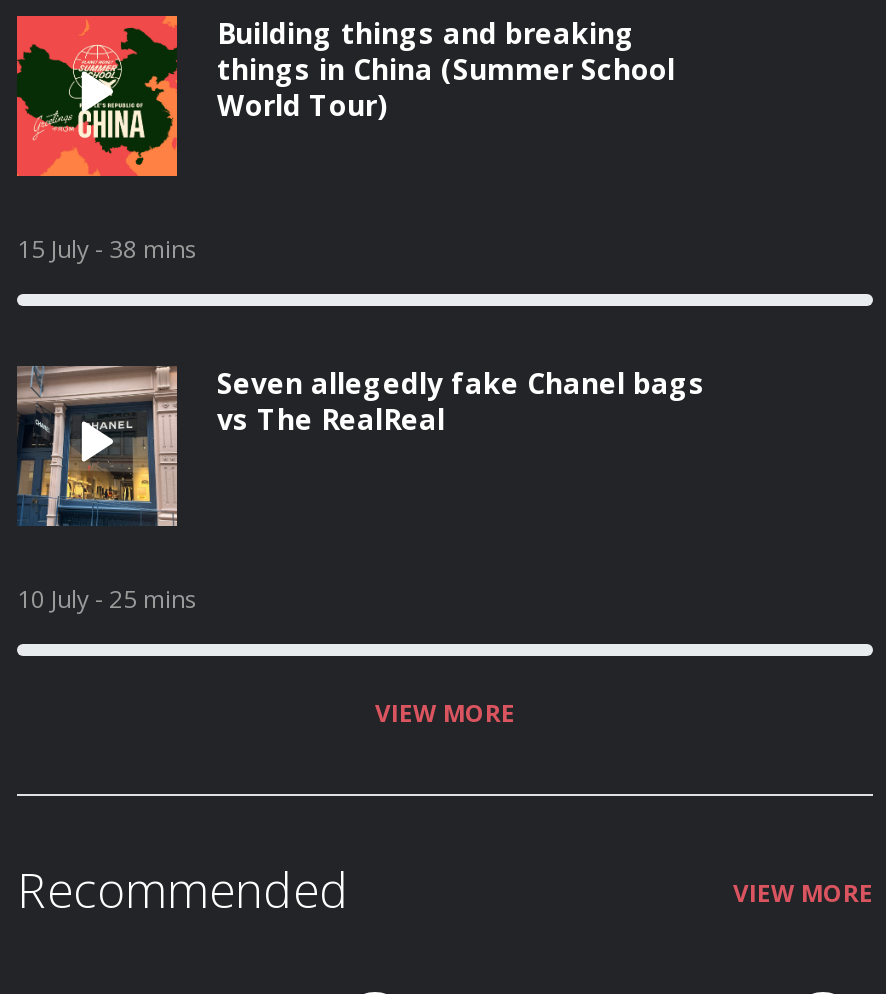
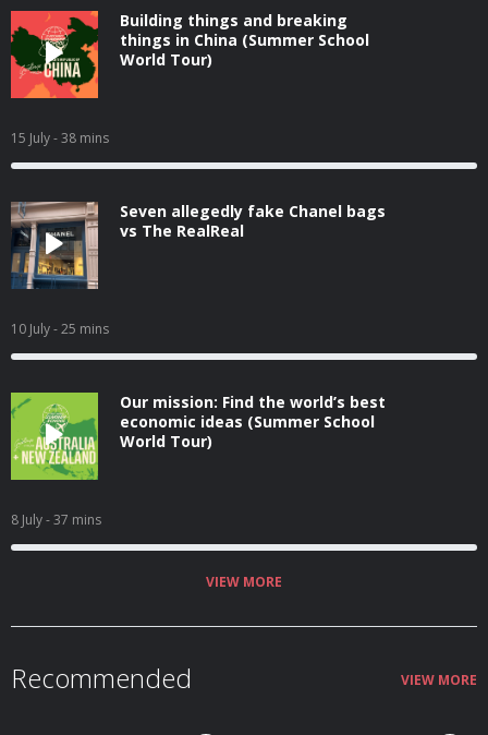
none -> [10,391,386,481] [image] | Our mission: Find the world’s best | economic ideas (Summer School | World Tour)
none -> [11,510,101,529] 8 July - 37 mins

